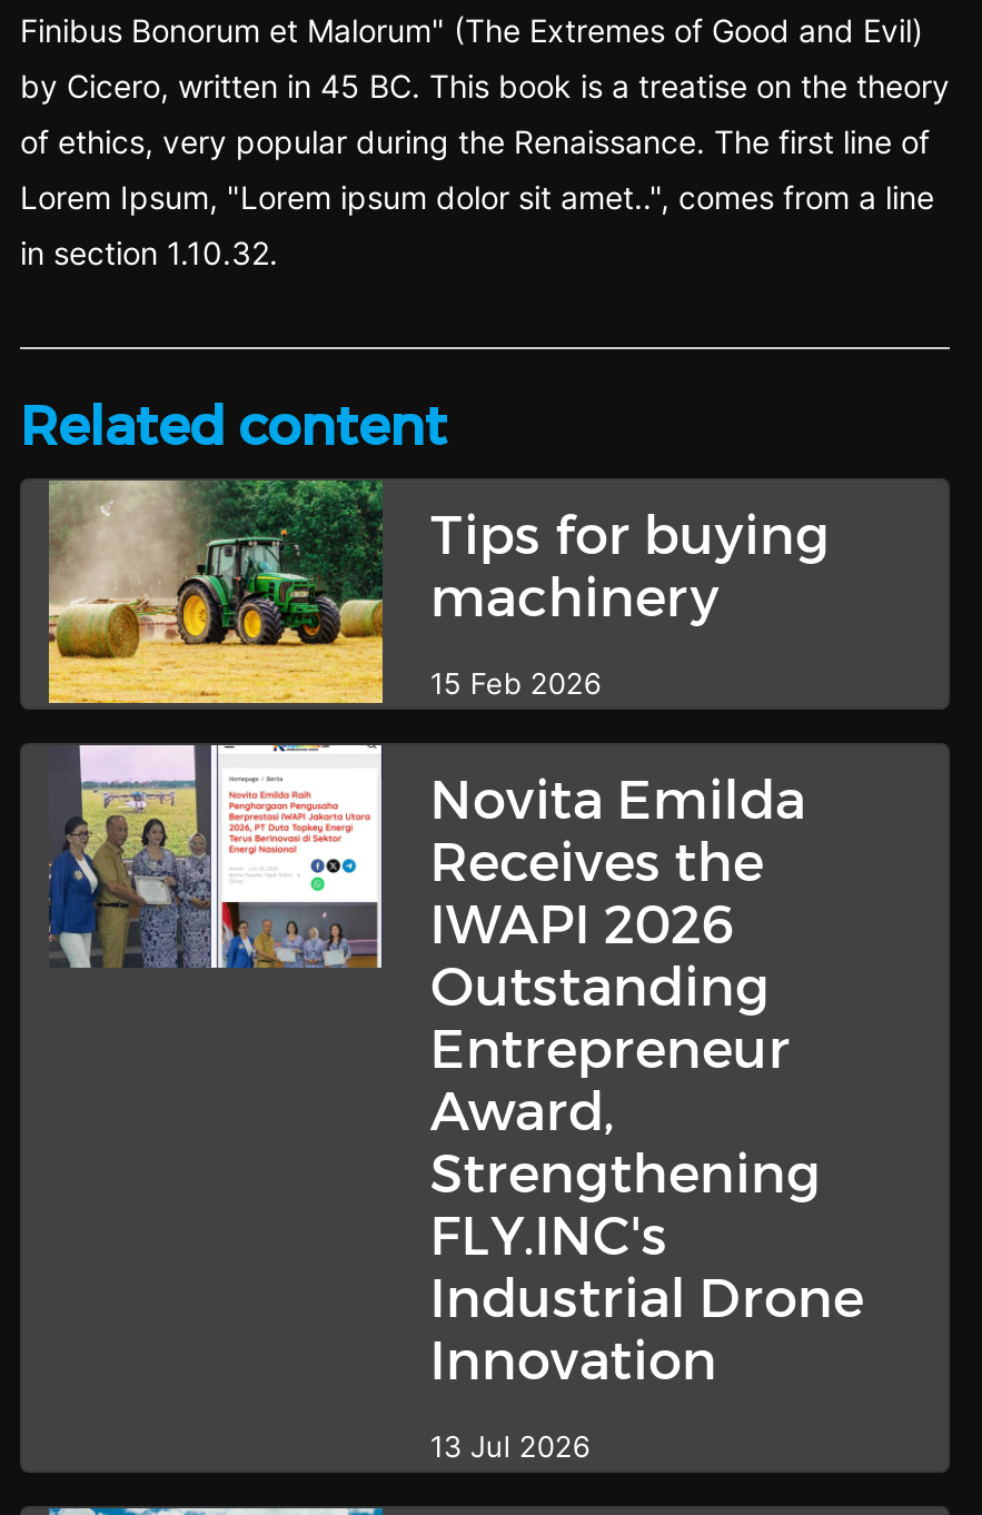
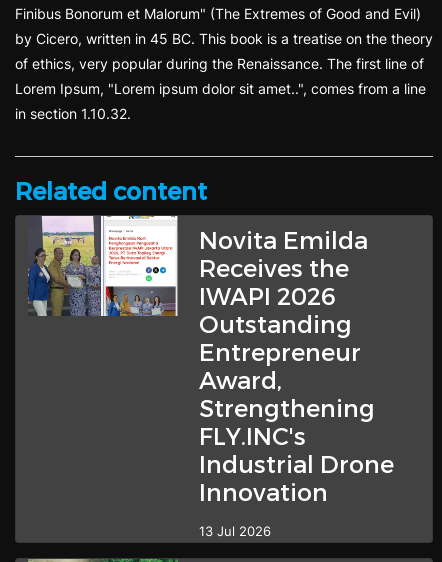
[47,478,830,705] [image] | Tips for buying | machinery | 15 Feb 2026 -> none

